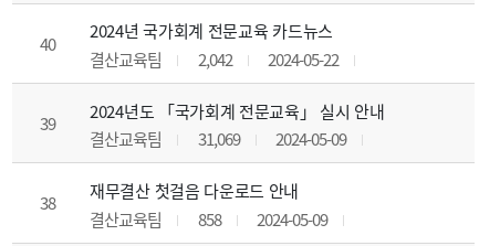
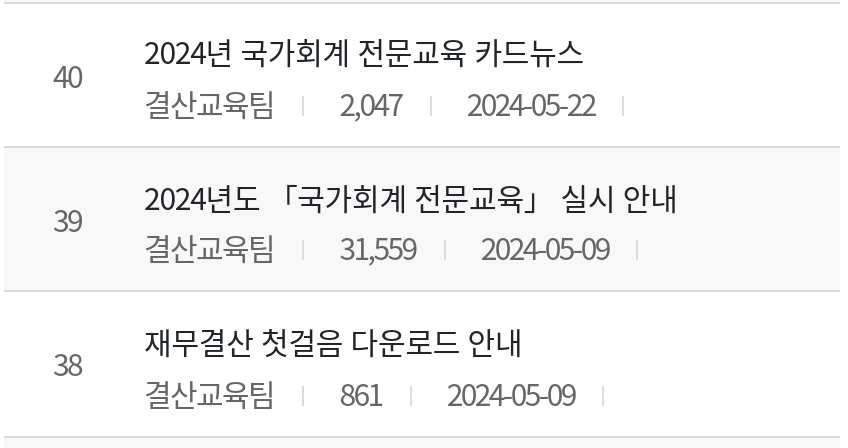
[90,48,339,71] 결산교육팀 2,042 2024-05-22 -> [144,82,595,124] 결산교육팀 2,047 2024-05-22
[90,127,347,151] 결산교육팀 31,069 2024-05-09 -> [144,227,609,269] 결산교육팀 31,559 2024-05-09
[90,207,328,230] 결산교육팀 858 2024-05-09 -> [144,372,575,414] 결산교육팀 861 2024-05-09

